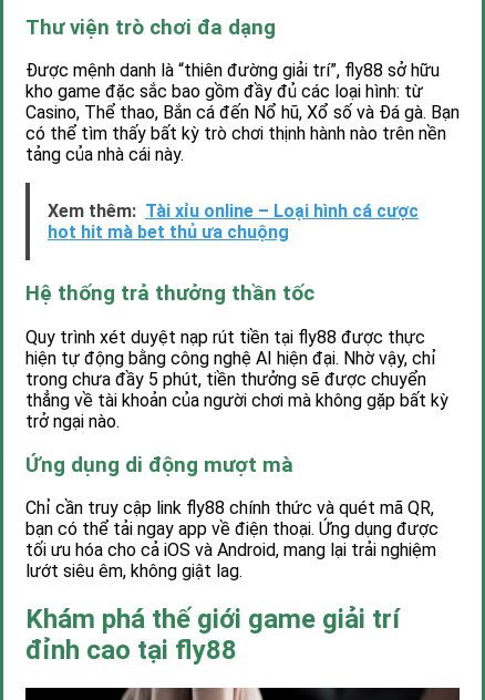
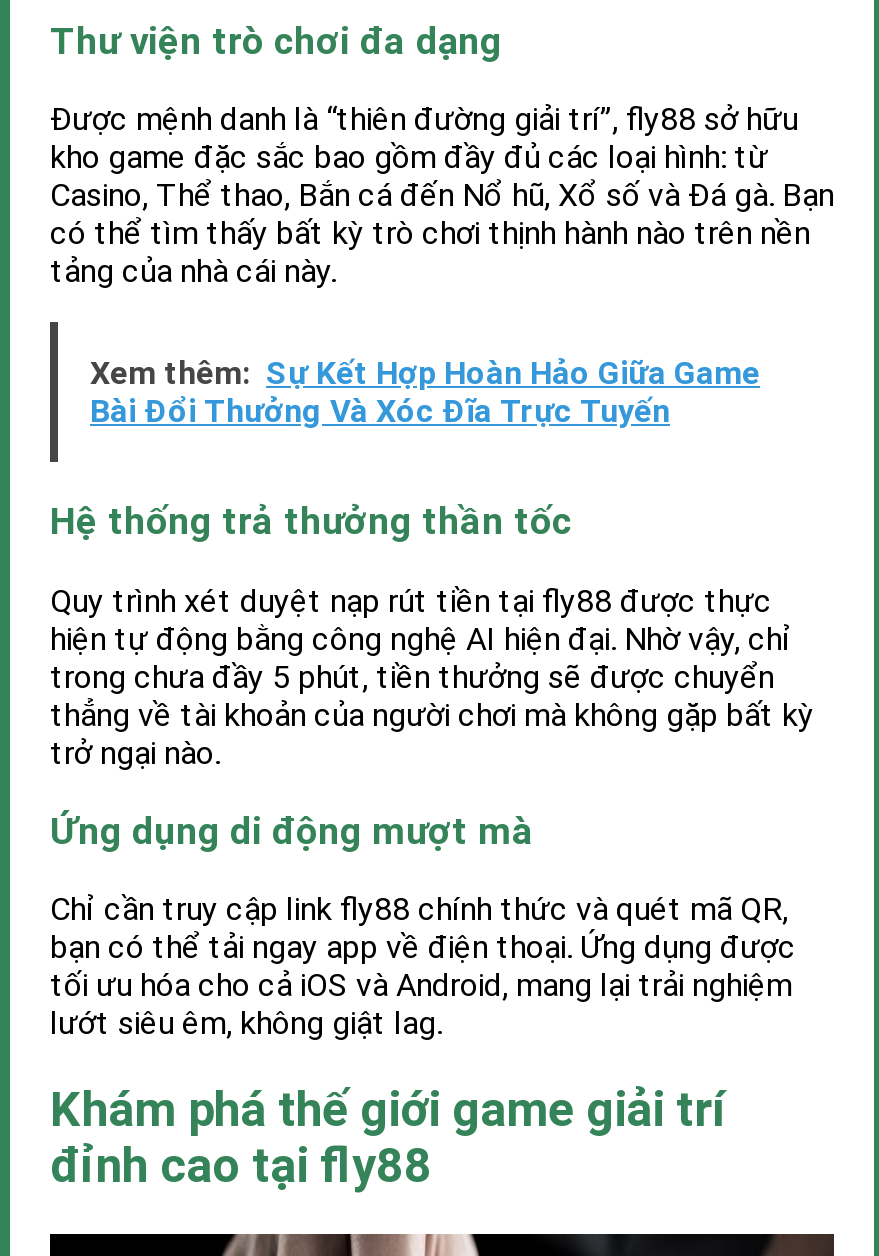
[48,201,419,243] Xem thêm: Tài xỉu online – Loại hình cá cược | hot hit mà bet thủ ưa chuộng -> [90,355,760,431] Xem thêm: Sự Kết Hợp Hoàn Hảo Giữa Game | Bài Đổi Thưởng Và Xóc Đĩa Trực Tuyến

